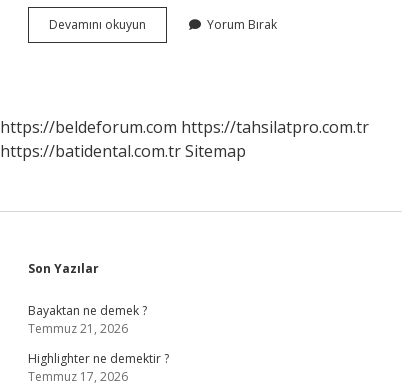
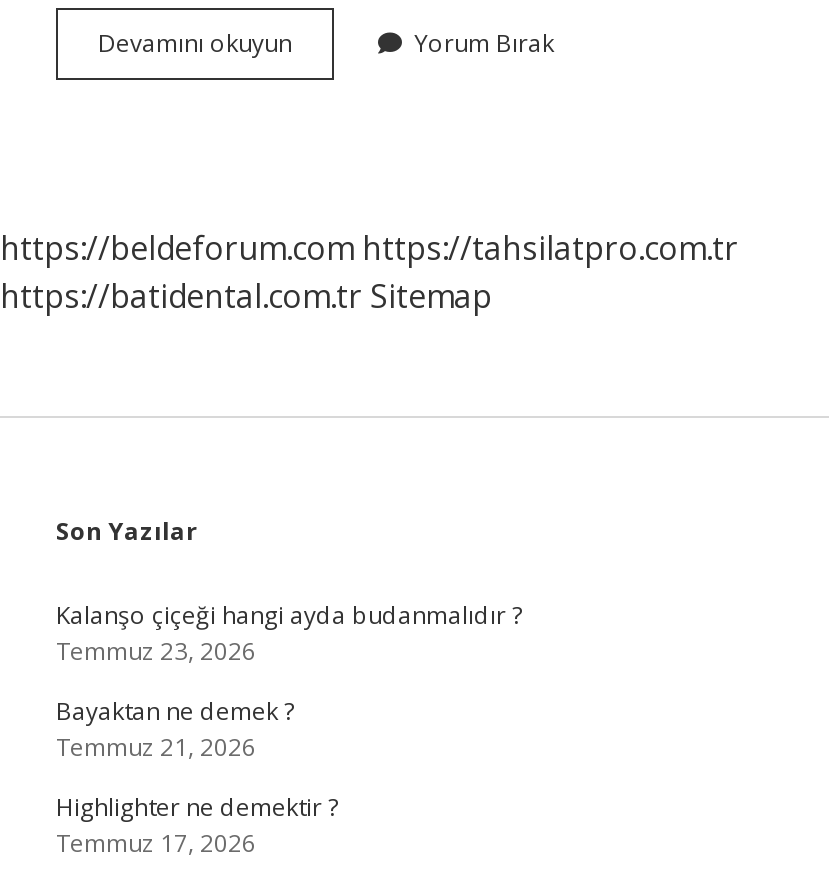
none -> [56,598,522,668] Kalanşo çiçeği hangi ayda budanmalıdır ? | Temmuz 23, 2026

